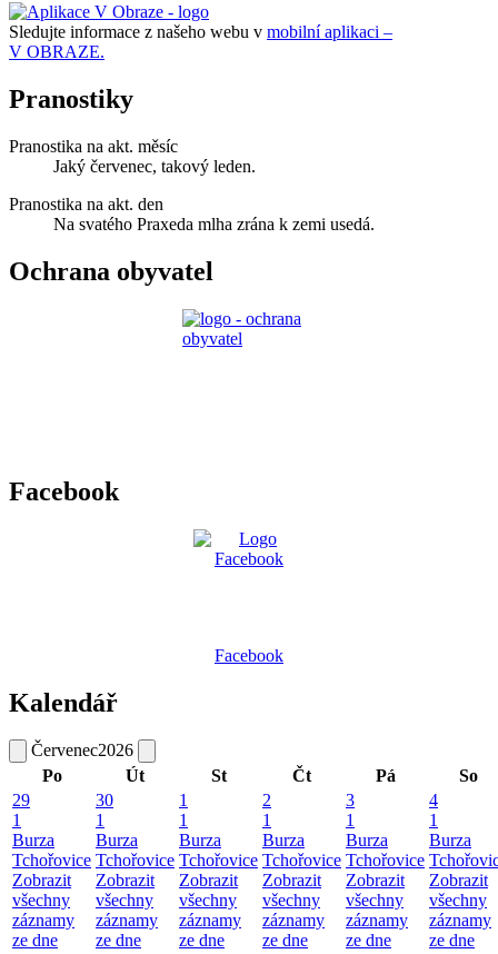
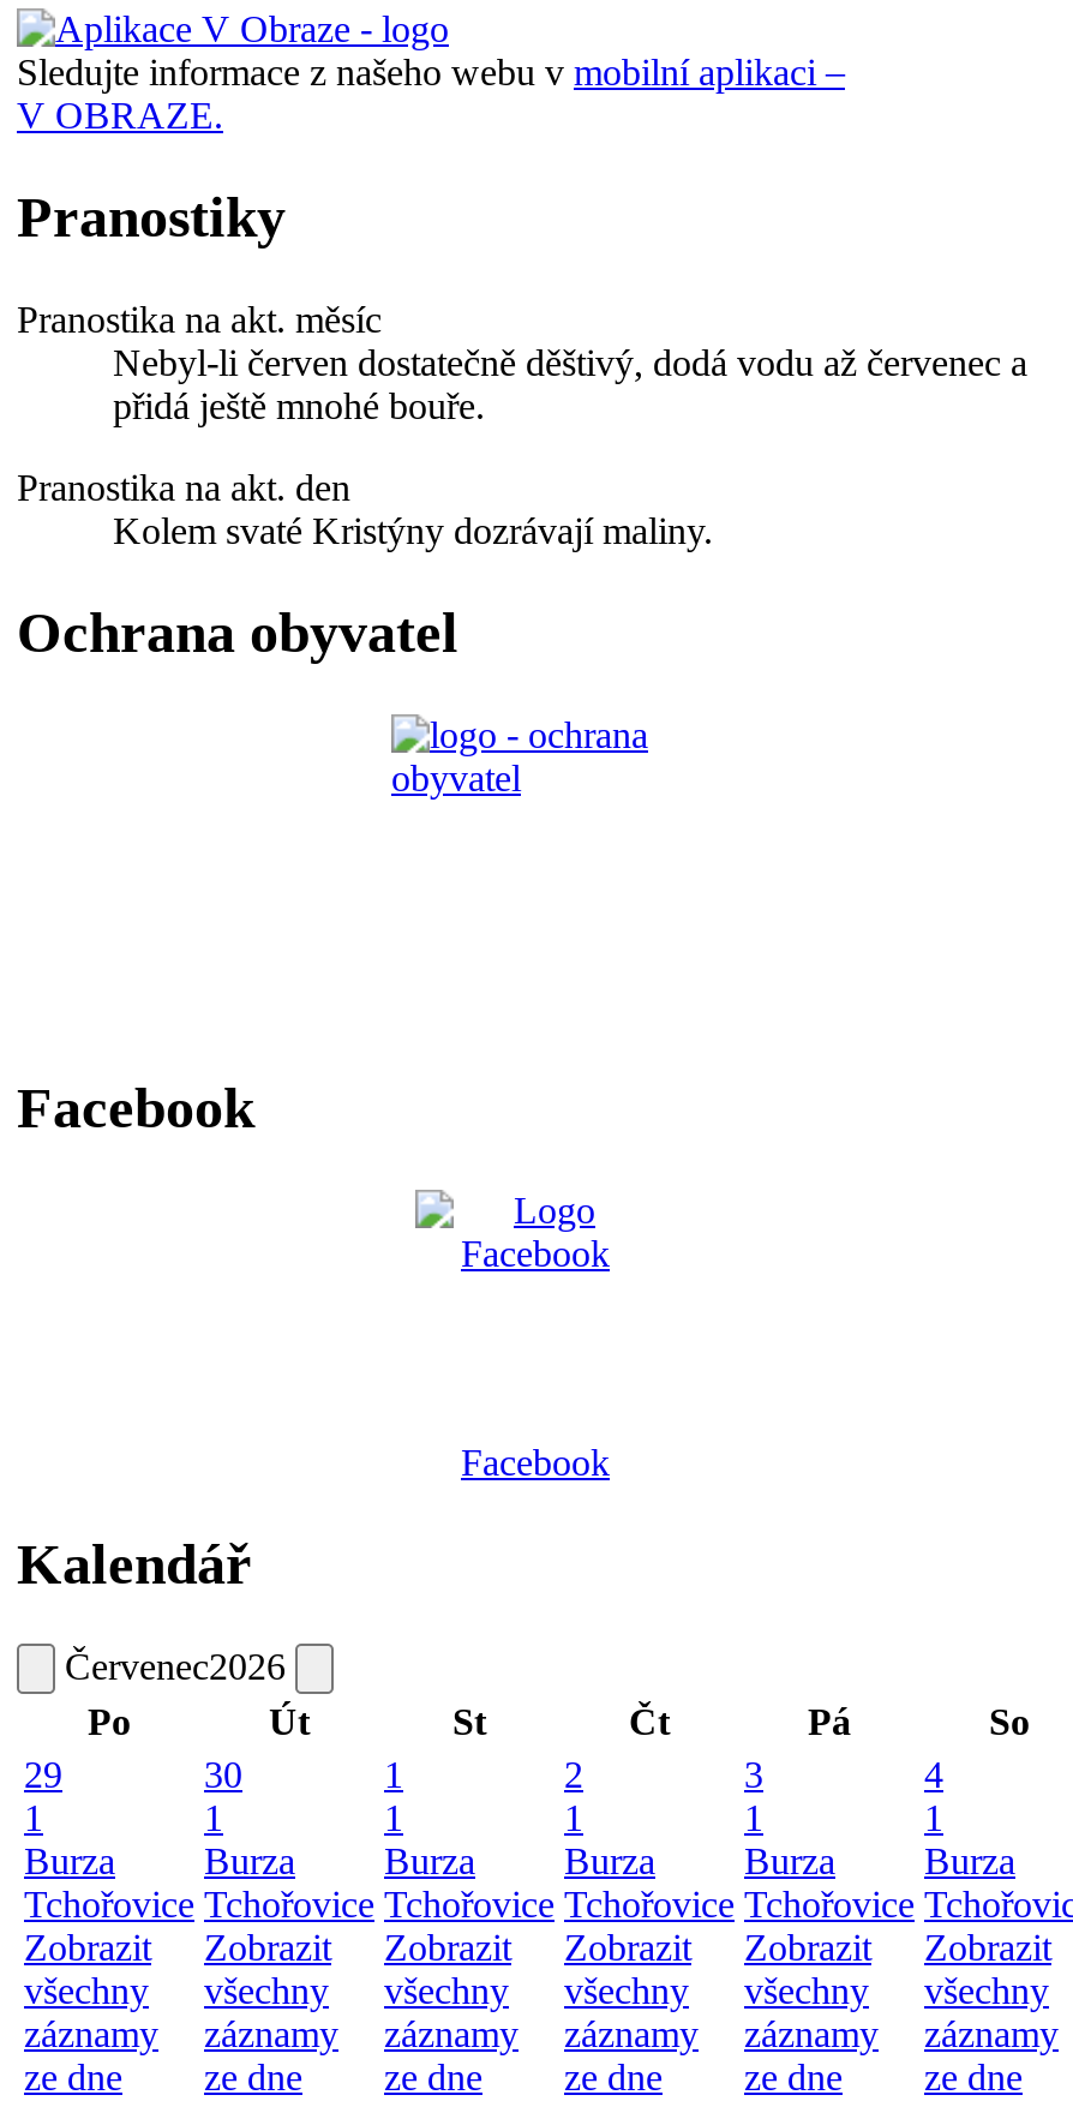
[53,157,256,176] Jaký červenec, takový leden. -> [113,342,1027,426] Nebyl-li červen dostatečně děštivý, dodá vodu až červenec a | přidá ještě mnohé bouře.
[53,215,375,233] Na svatého Praxeda mlha zrána k zemi usedá. -> [113,510,713,551] Kolem svaté Kristýny dozrávají maliny.

